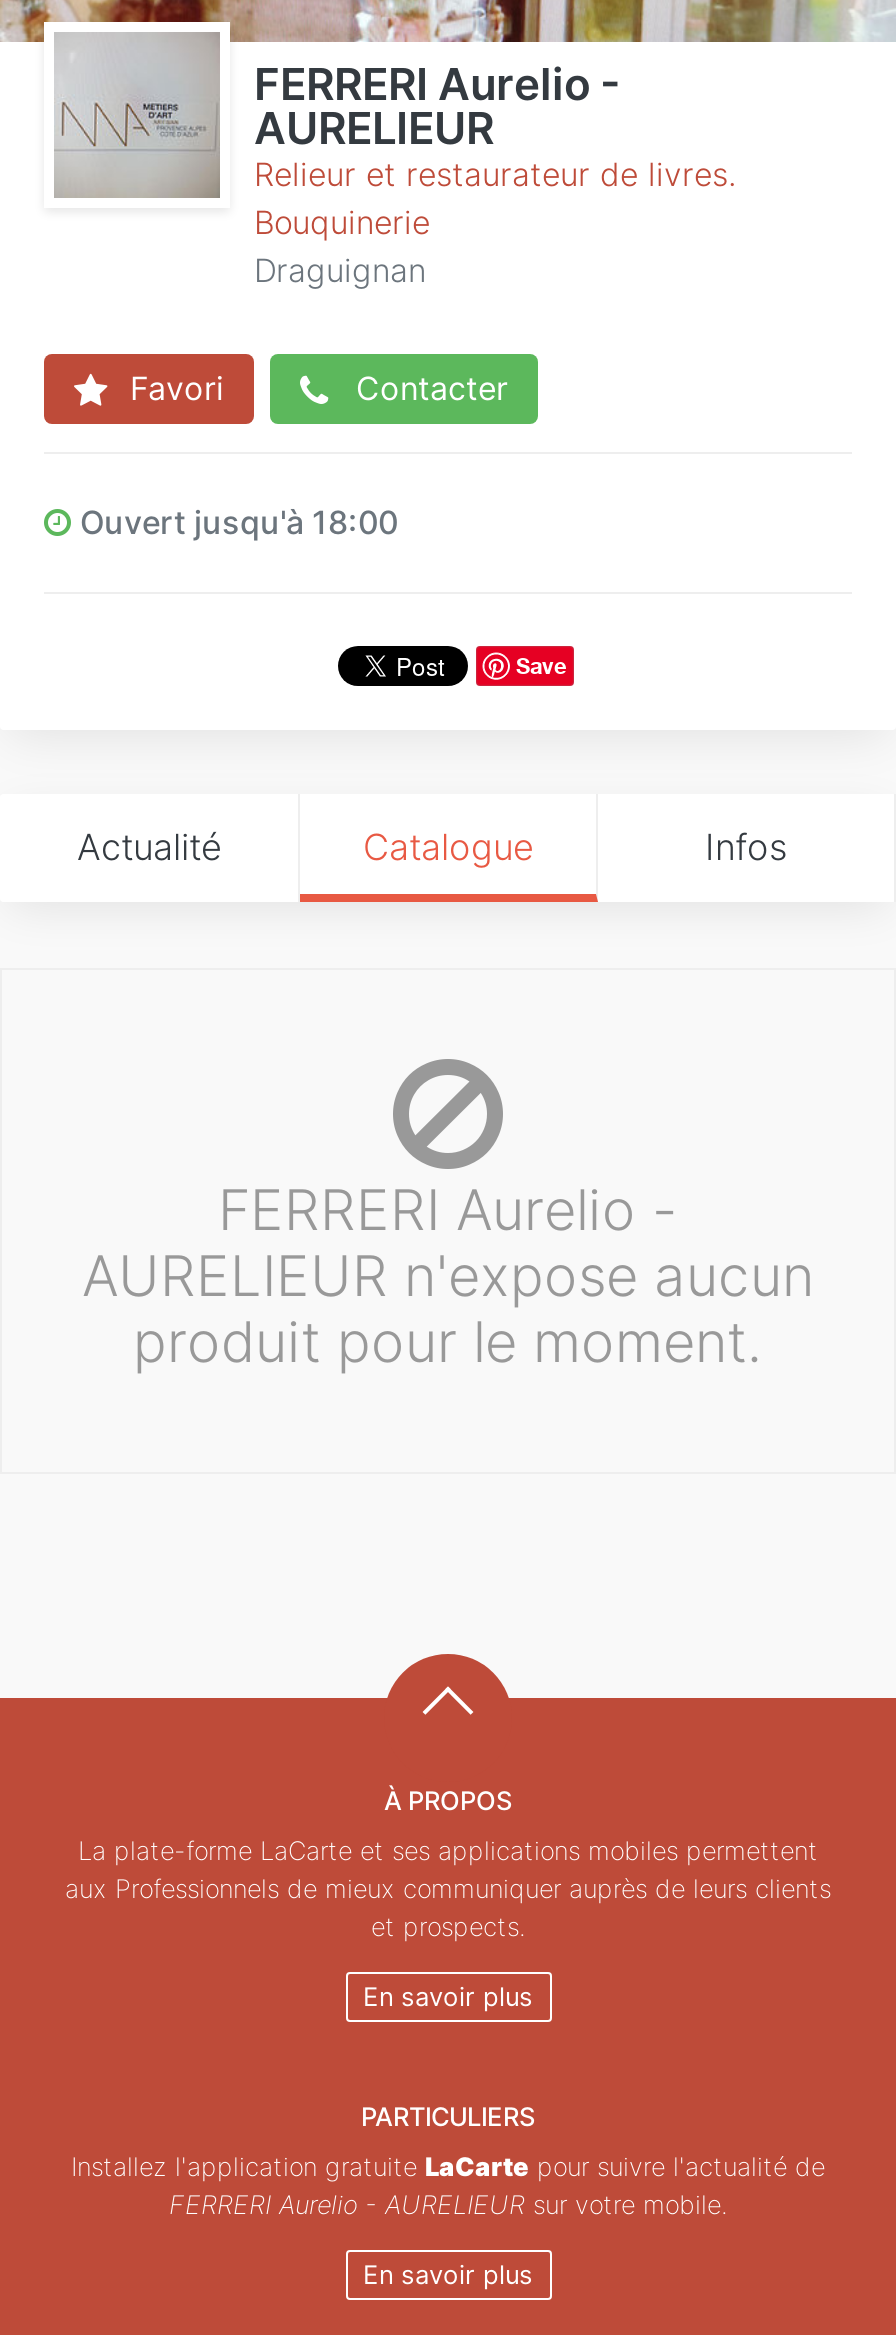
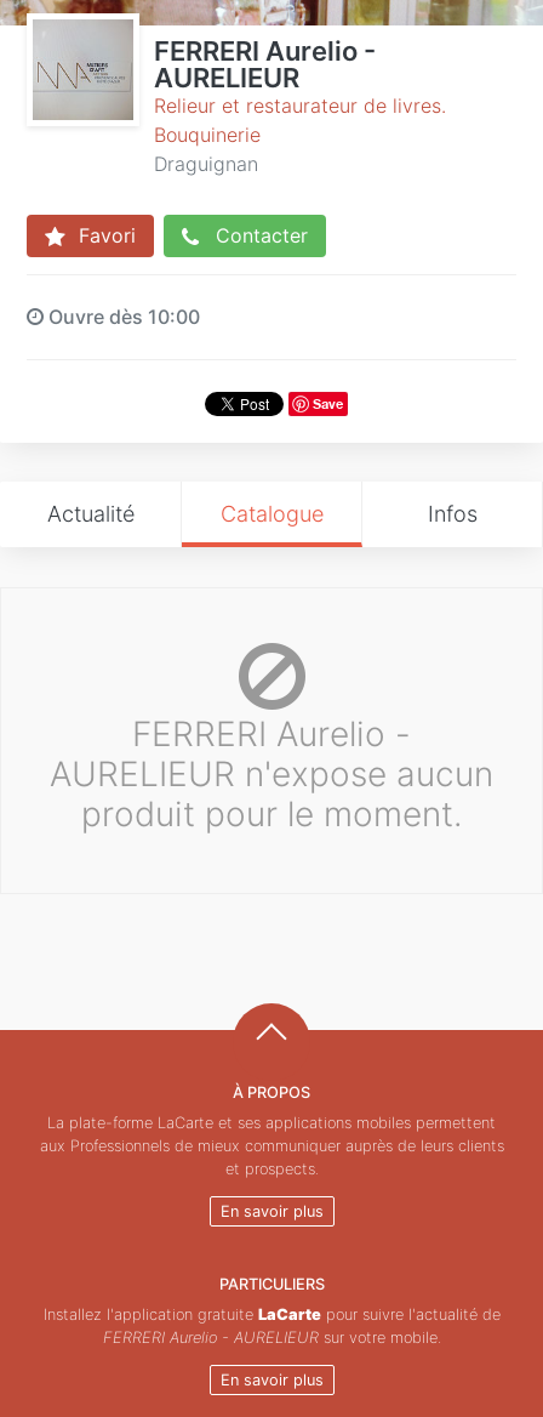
[72,501,398,541] Ouvert jusqu'à 18:00 -> [44,304,200,328] Ouvre dès 10:00

